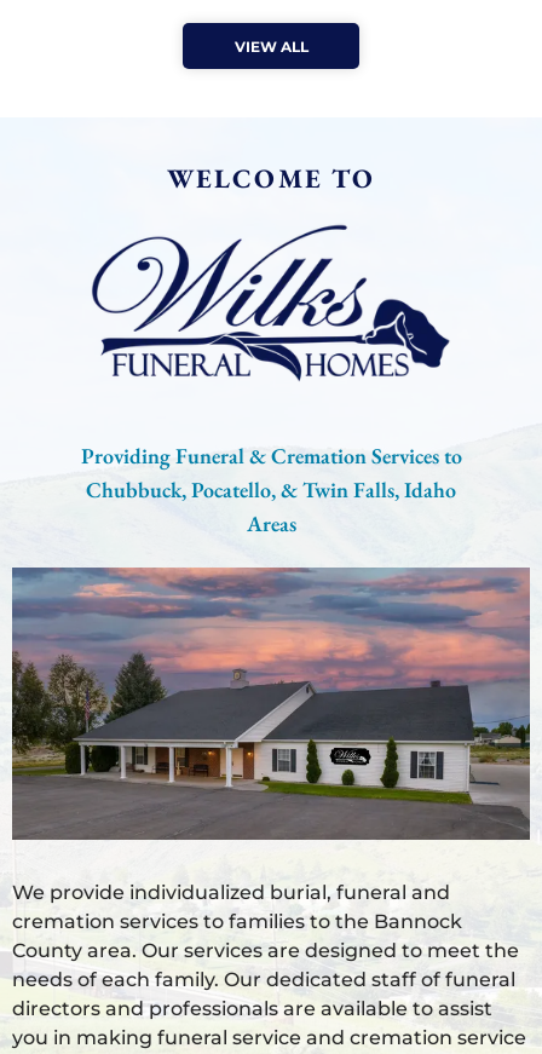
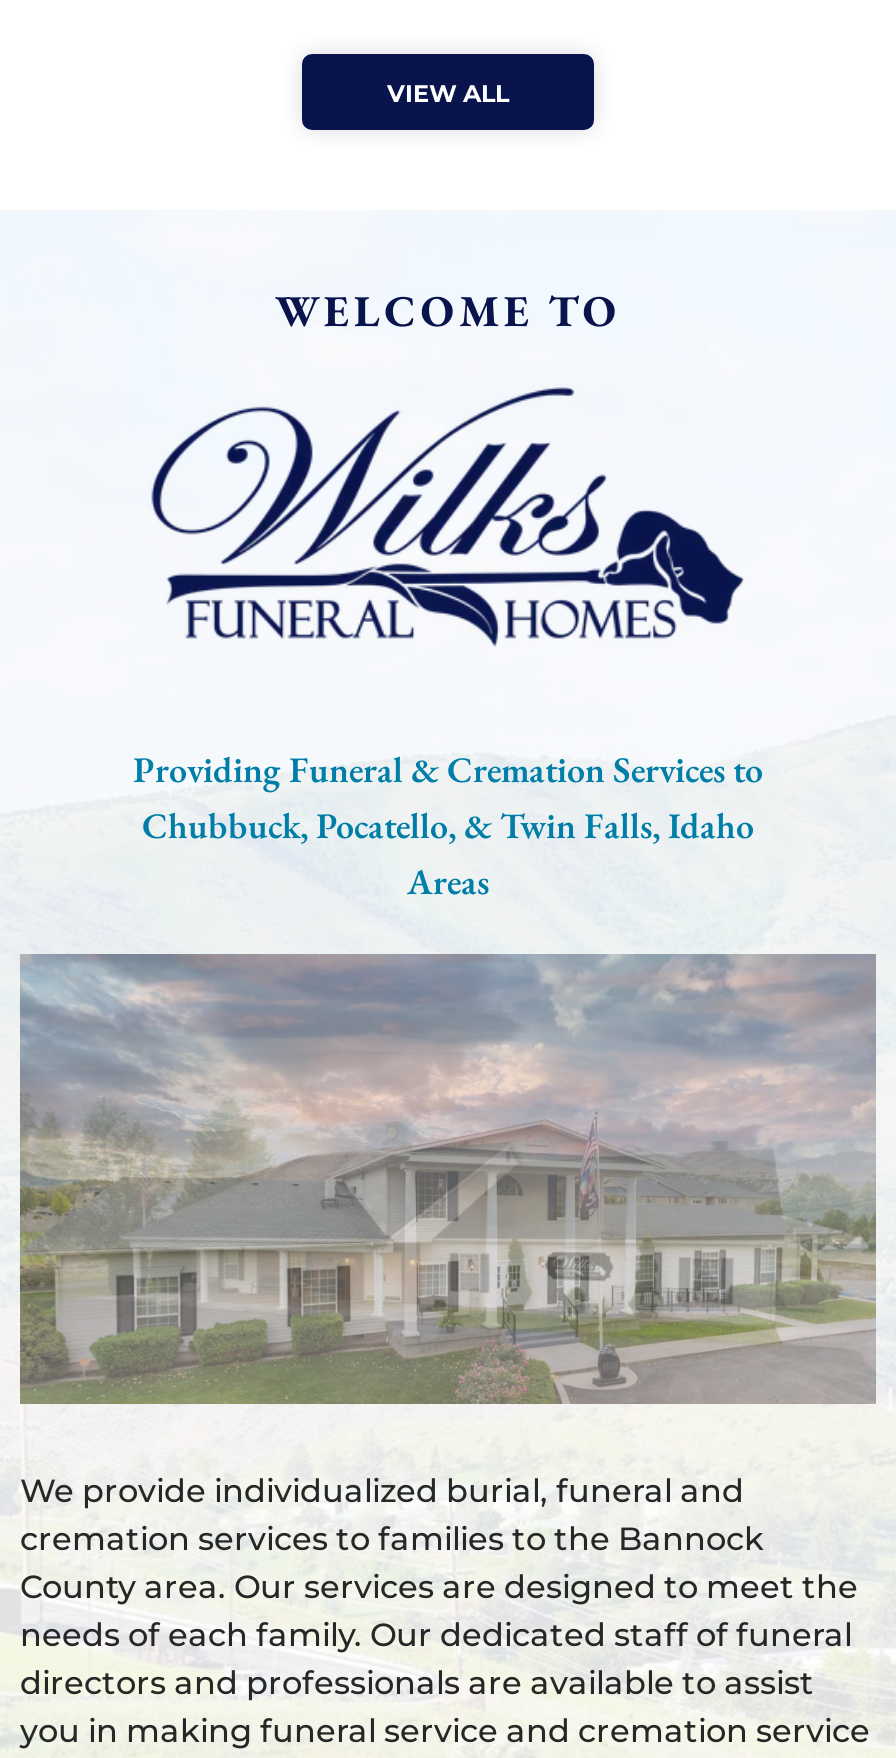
[12,568,530,840] [image] -> [20,954,876,1404] [image]

